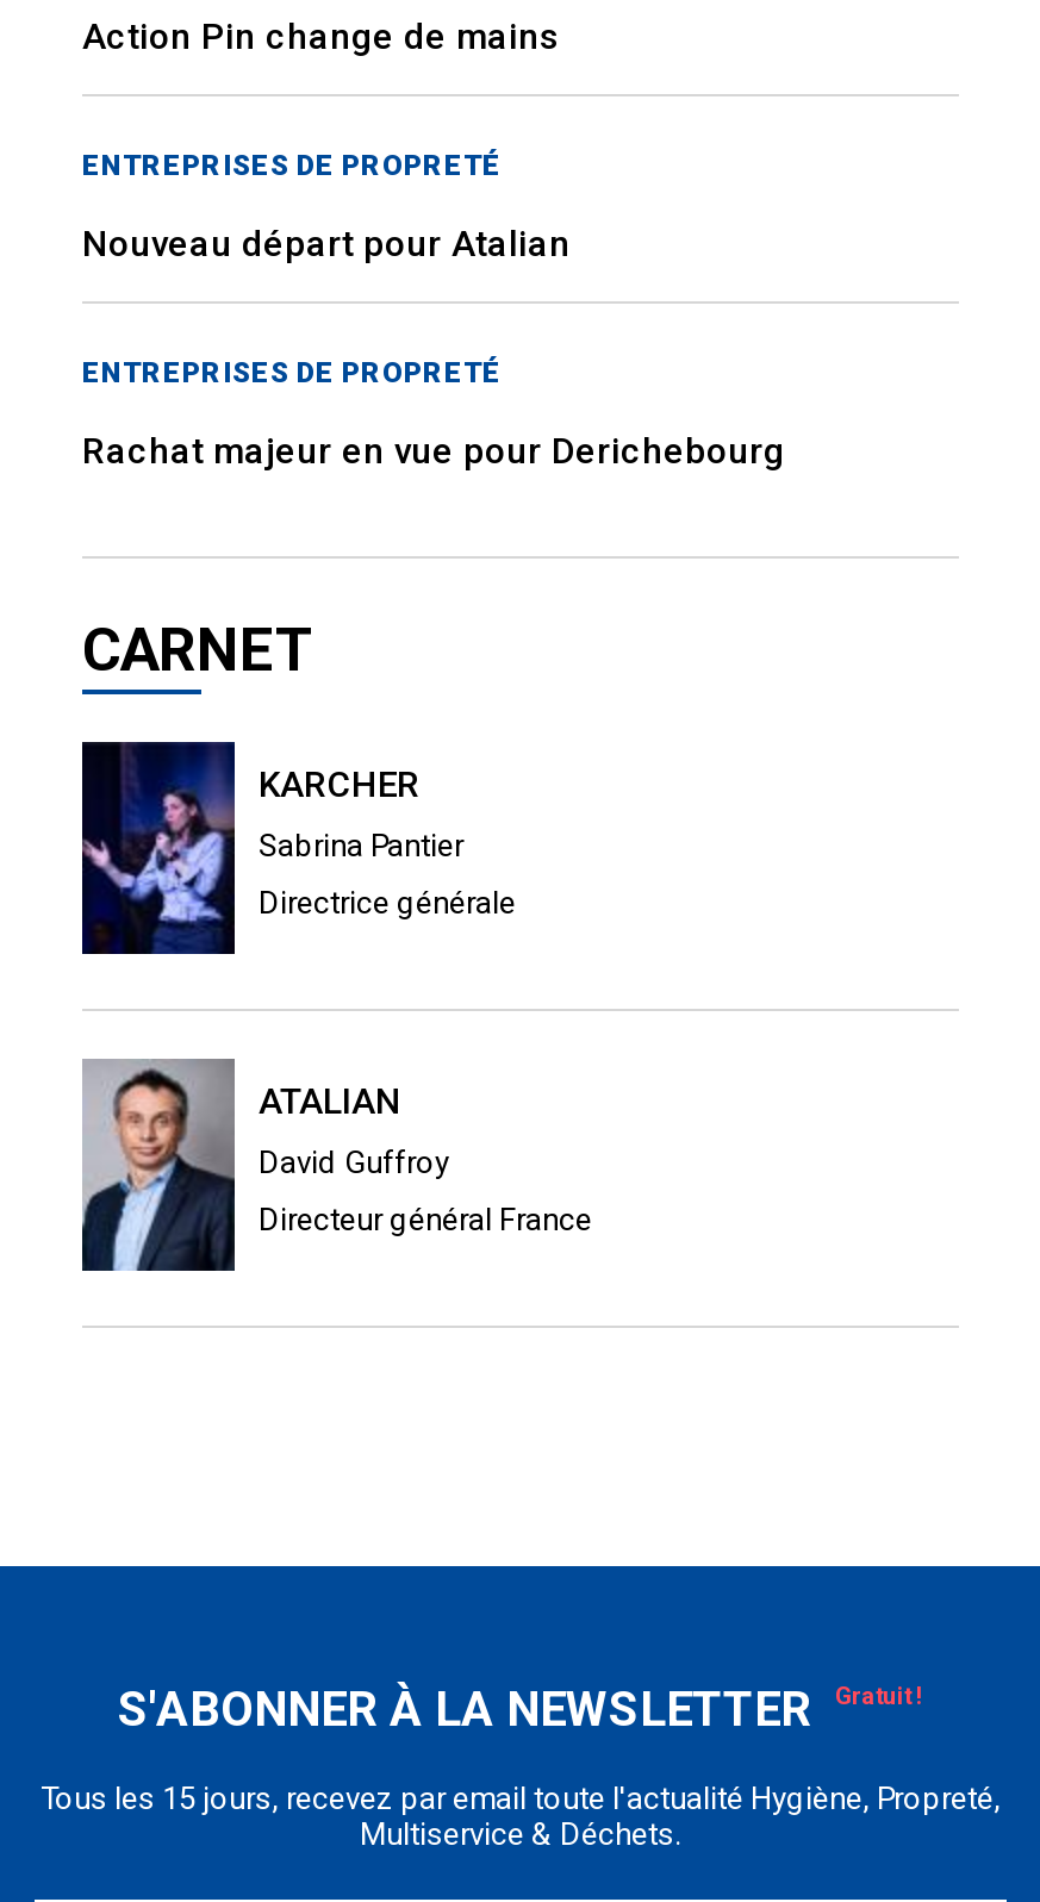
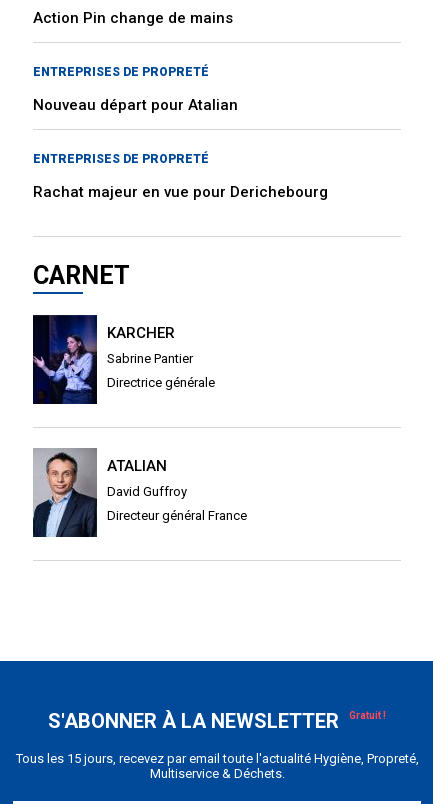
[259,828,463,864] Sabrina Pantier -> [107,351,193,366] Sabrine Pantier

